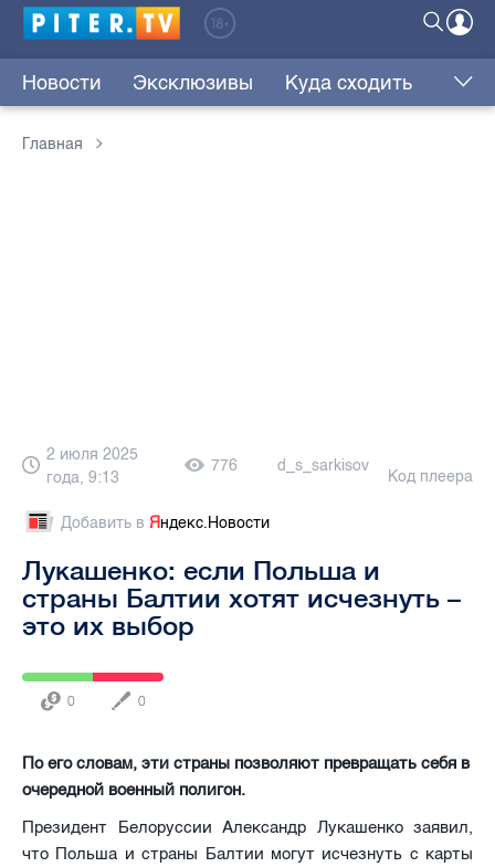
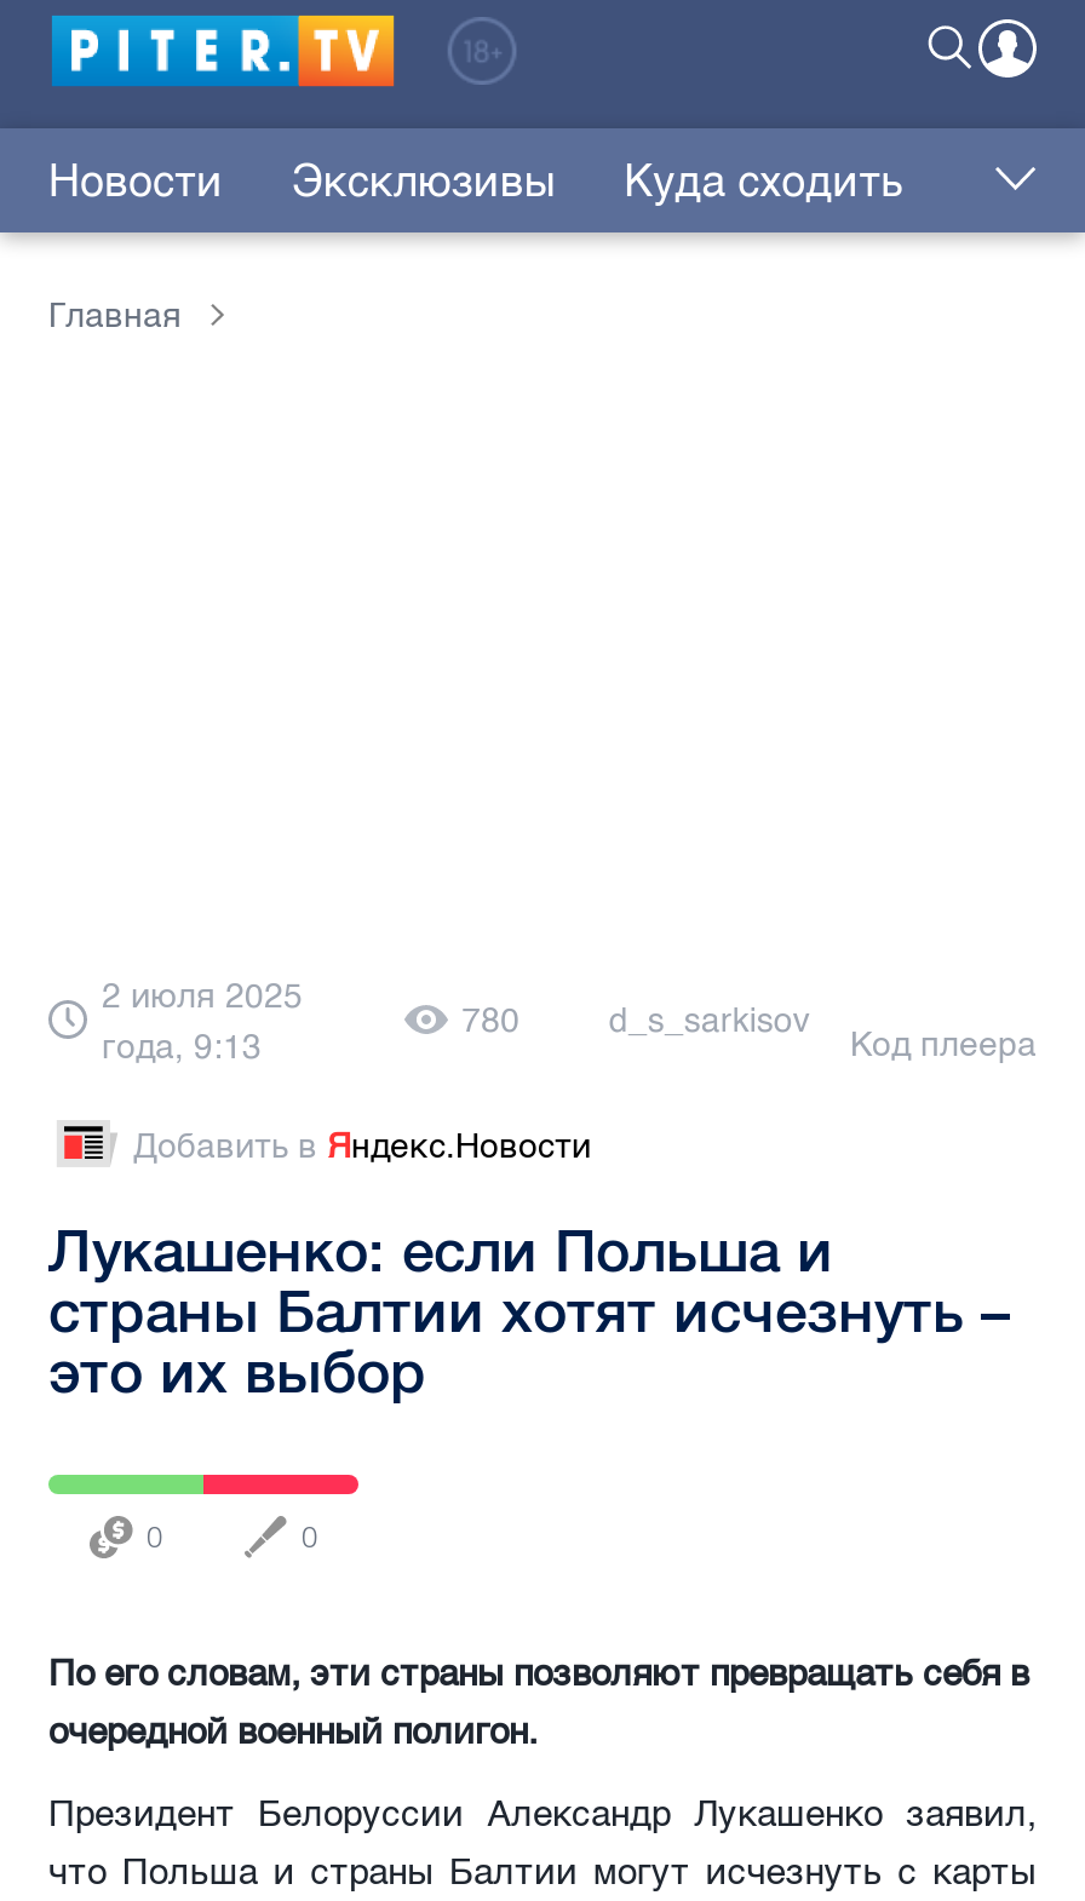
[211,456,237,475] 776 -> [462,1001,520,1042] 780

